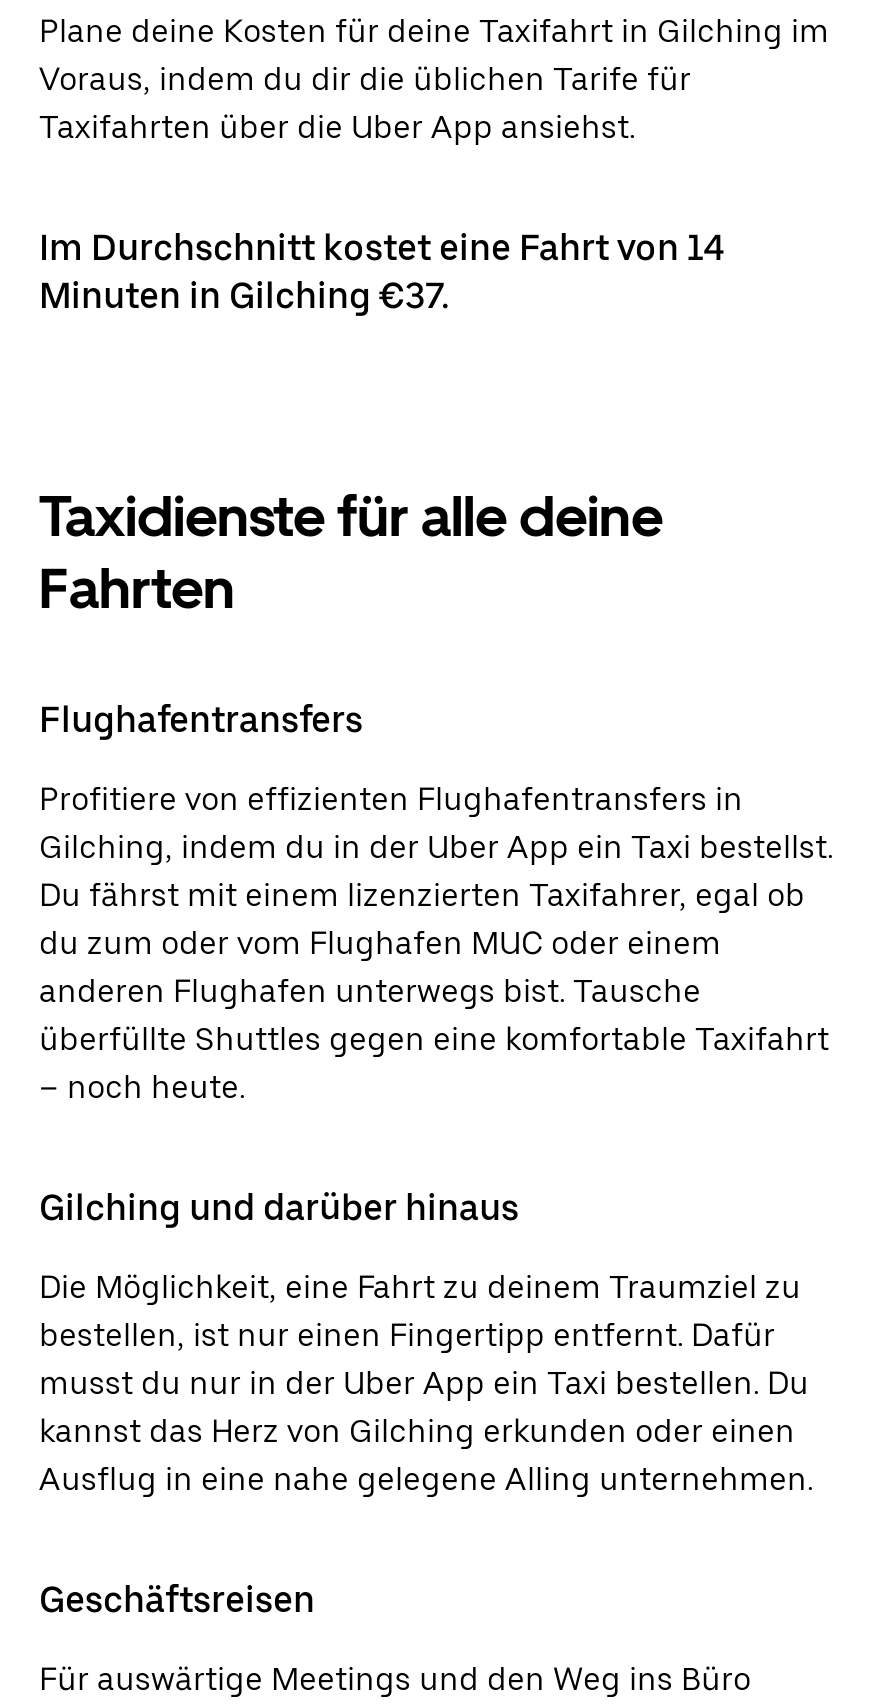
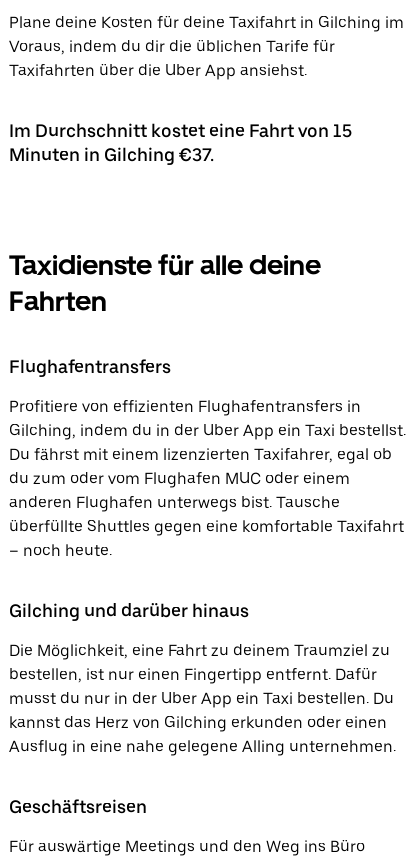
[39,226,725,268] Im Durchschnitt kostet eine Fahrt von 14 -> [9,120,352,141] Im Durchschnitt kostet eine Fahrt von 15

